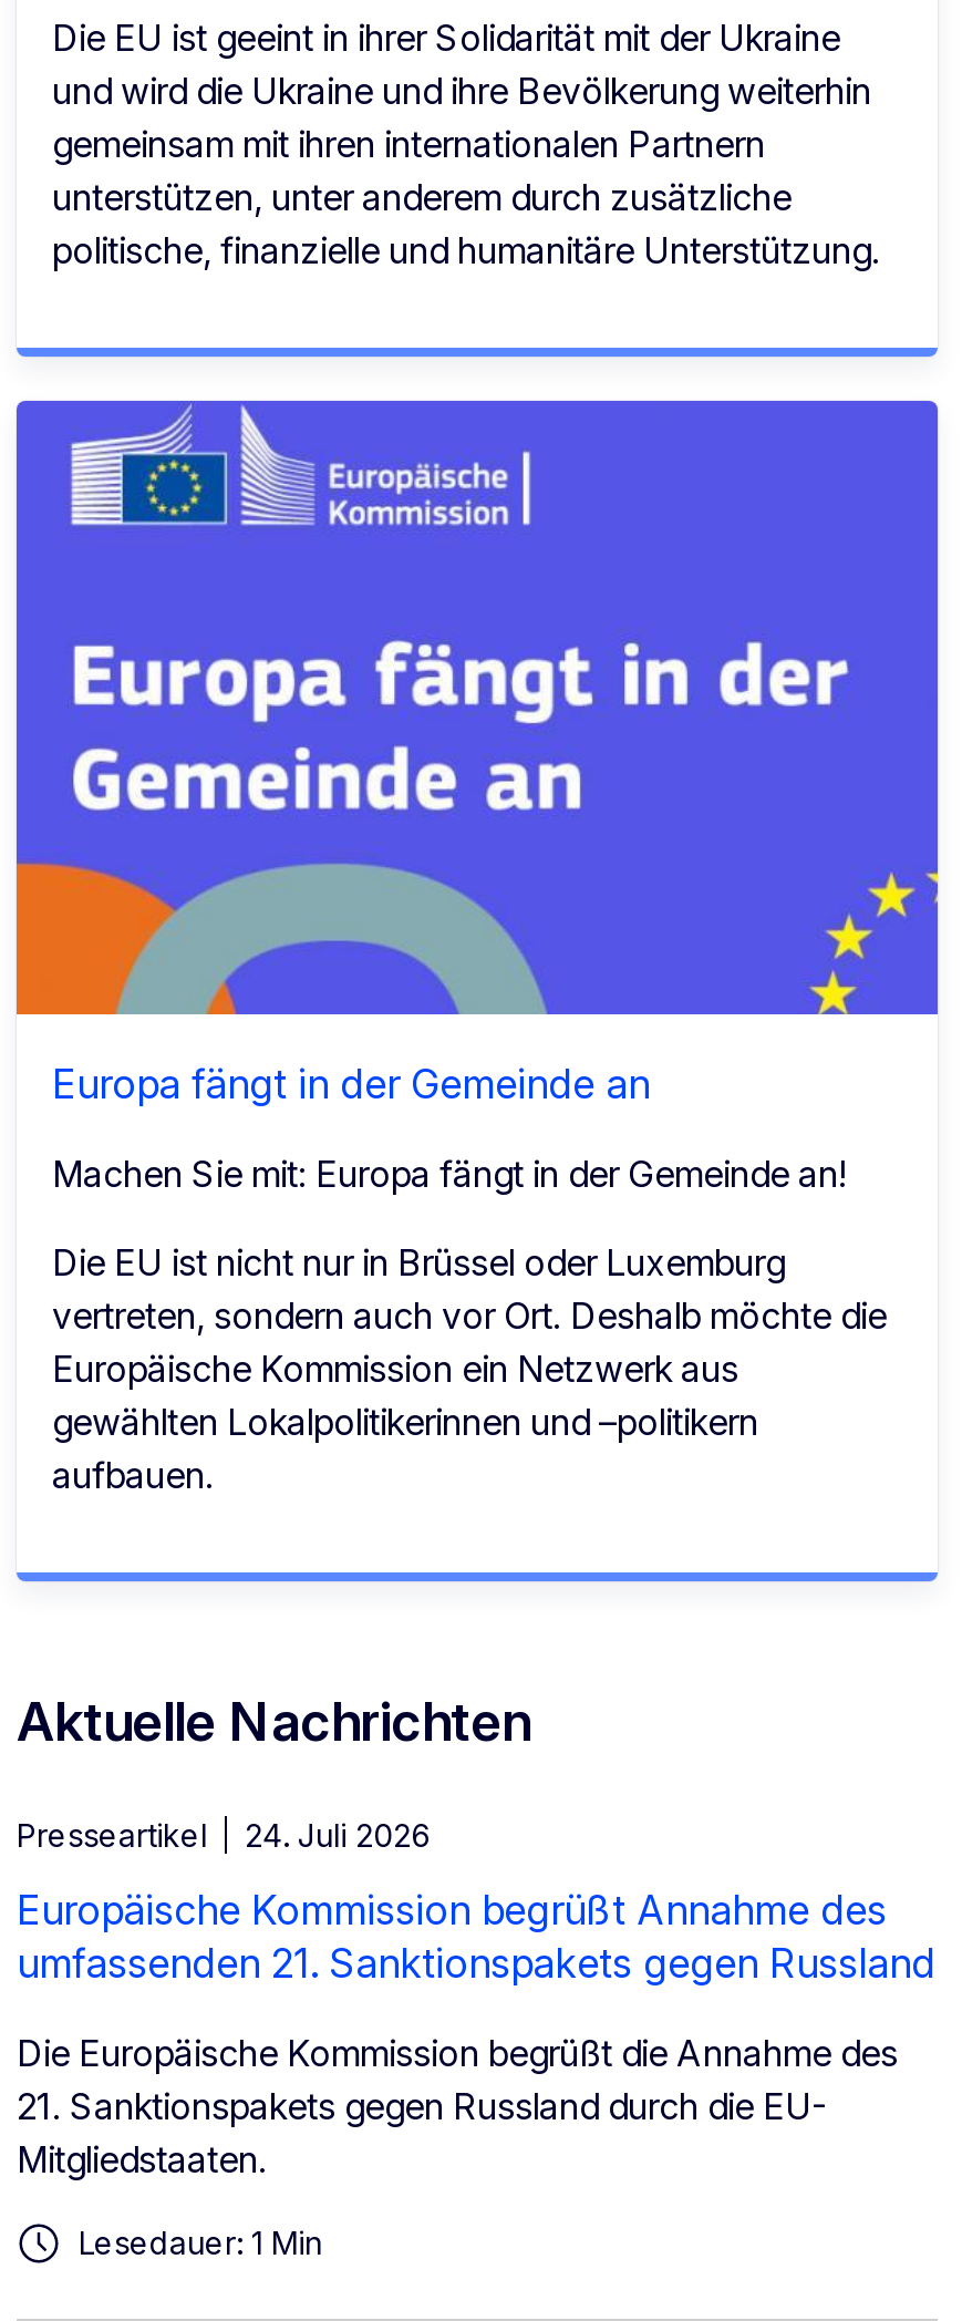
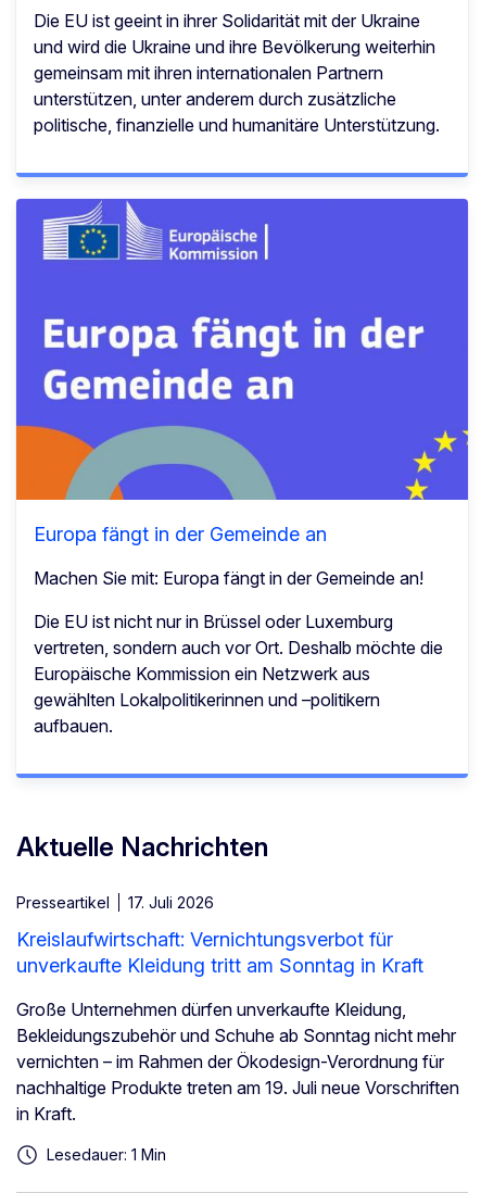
[17,1816,431,1853] Presseartikel 24. Juli 2026 -> [16,893,214,911] Presseartikel 17. Juli 2026
[17,1887,935,1986] Europäische Kommission begrüßt Annahme des | umfassenden 21. Sanktionspakets gegen Russland -> [16,928,423,977] Kreislaufwirtschaft: Vernichtungsverbot für | unverkaufte Kleidung tritt am Sonntag in Kraft
[17,2031,898,2181] Die Europäische Kommission begrüßt die Annahme des | 21. Sanktionspakets gegen Russland durch die EU- | Mitgliedstaaten. -> [16,998,459,1124] Große Unternehmen dürfen unverkaufte Kleidung, | Bekleidungszubehör und Schuhe ab Sonntag nicht mehr | vernichten – im Rahmen der Ökodesign-Verordnung für | nachhaltige Produkte treten am 19. Juli neue Vorschriften | in Kraft.

